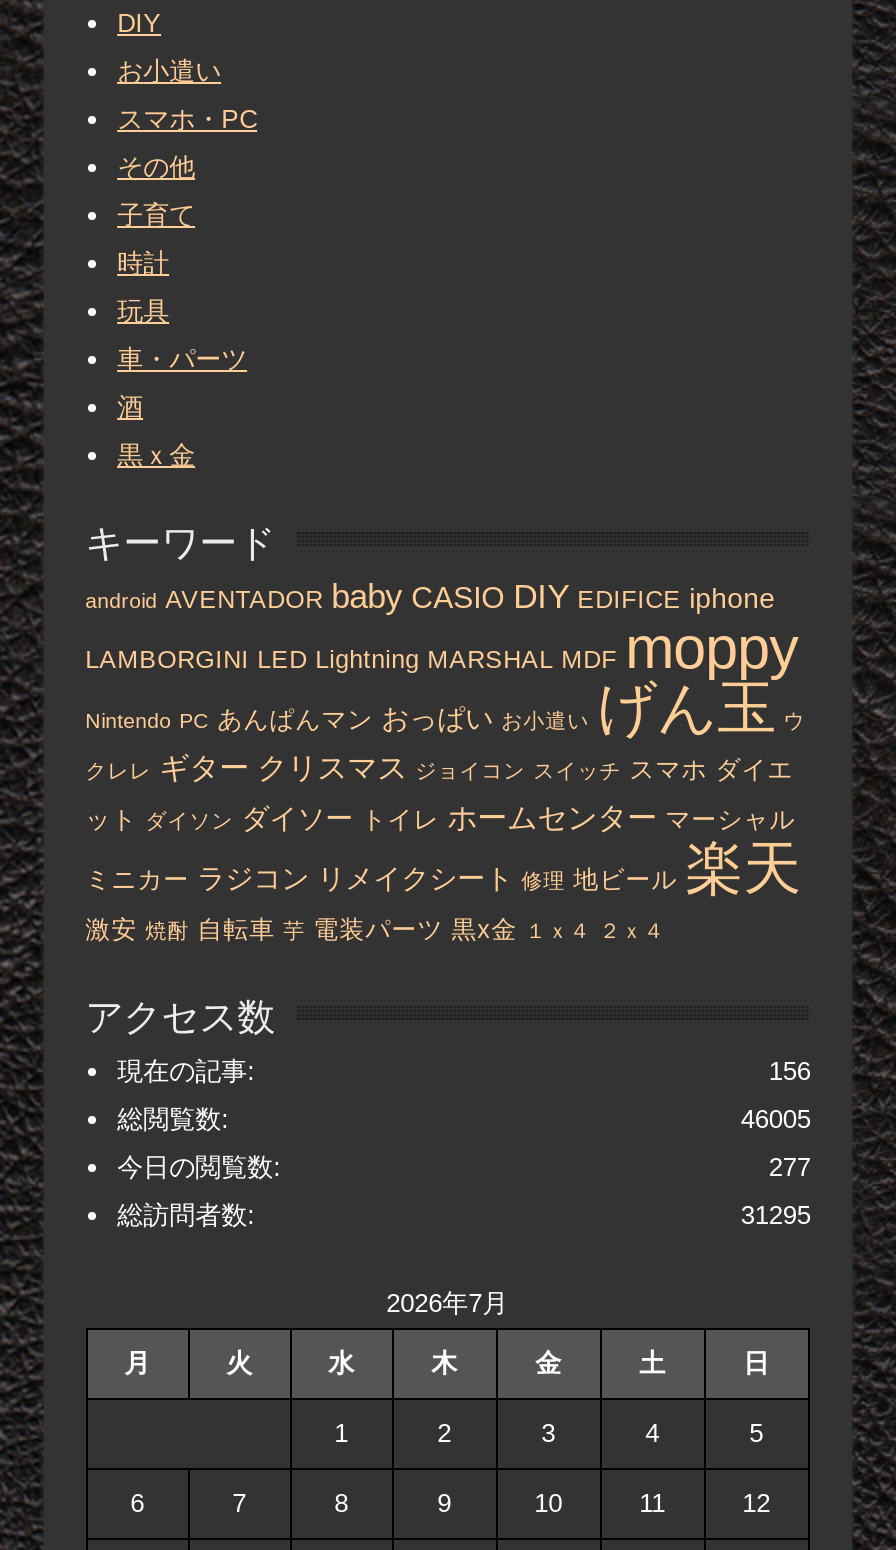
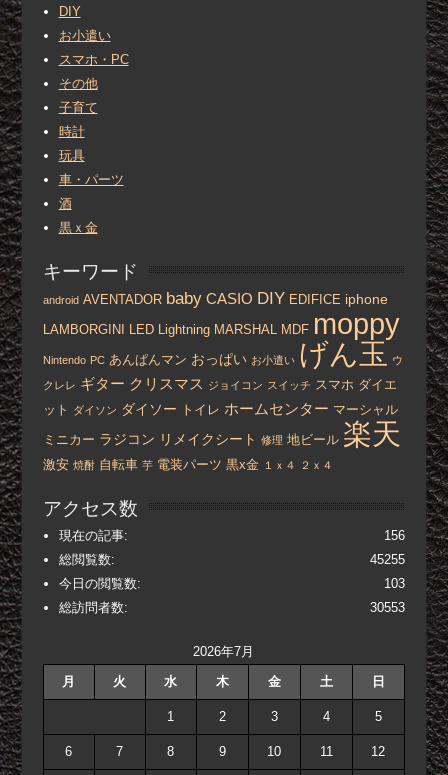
[741,1104,811,1134] 46005 -> [370,552,405,567] 45255
[769,1152,811,1182] 277 -> [384,576,405,591] 103
[741,1200,811,1230] 31295 -> [370,600,405,615] 30553

